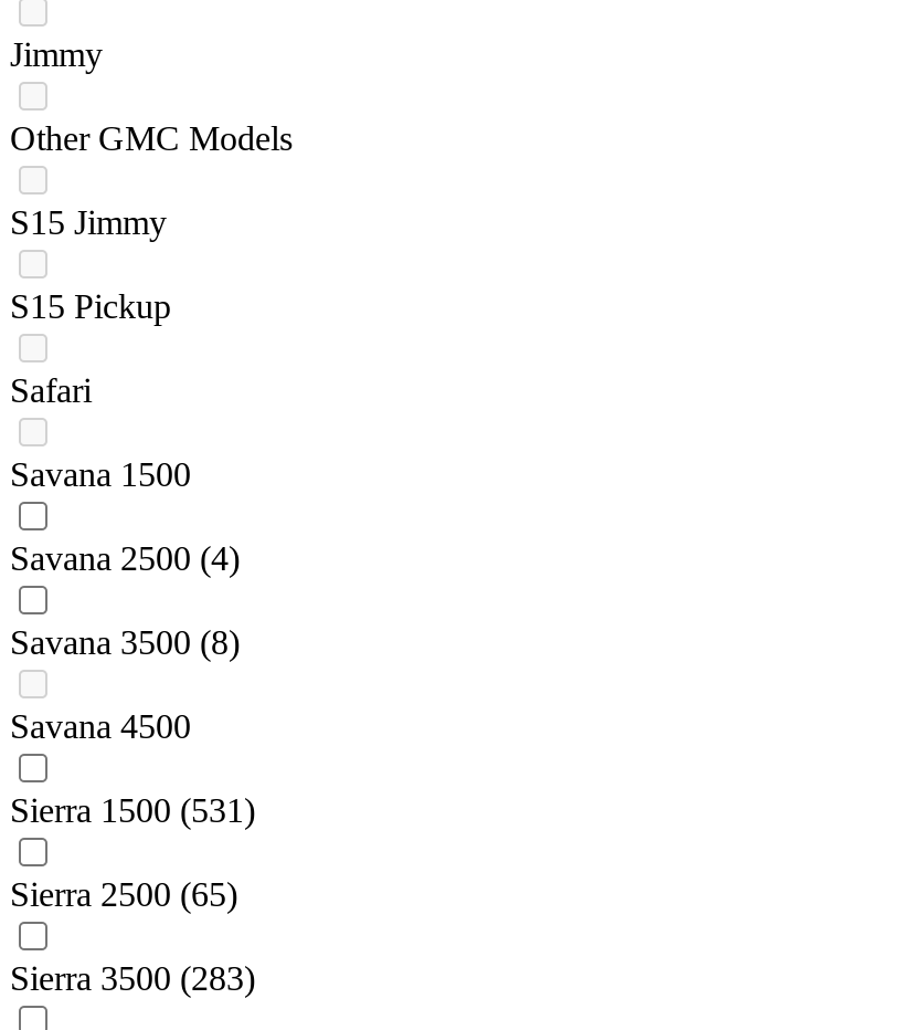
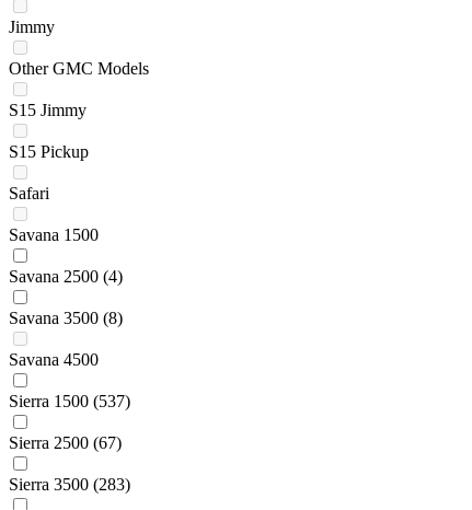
[10,792,255,830] Sierra 1500 (531) -> [9,392,130,411] Sierra 1500 (537)
[10,876,237,914] Sierra 2500 (65) -> [9,434,122,452] Sierra 2500 (67)

